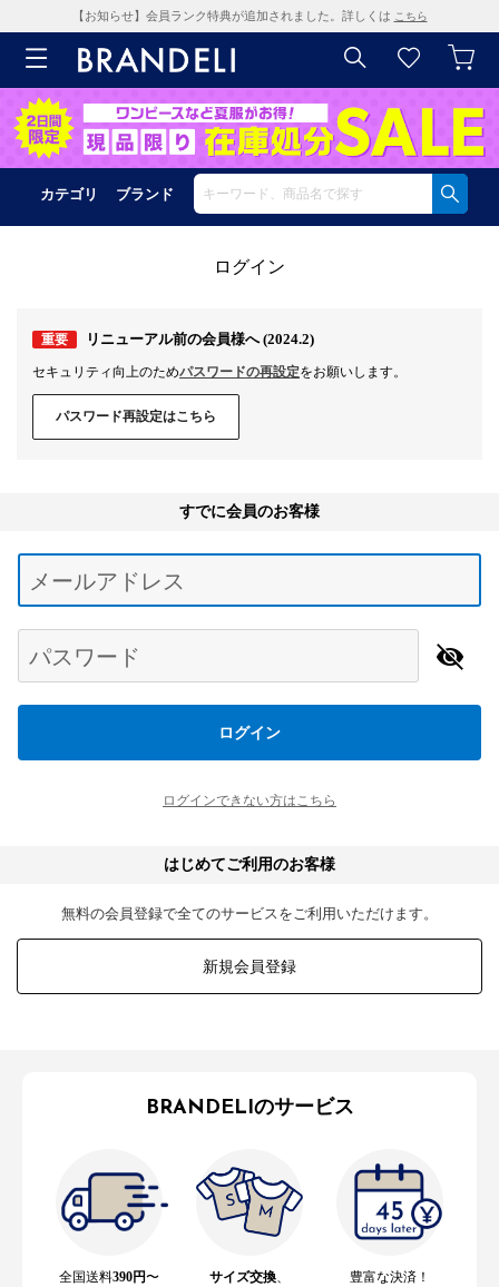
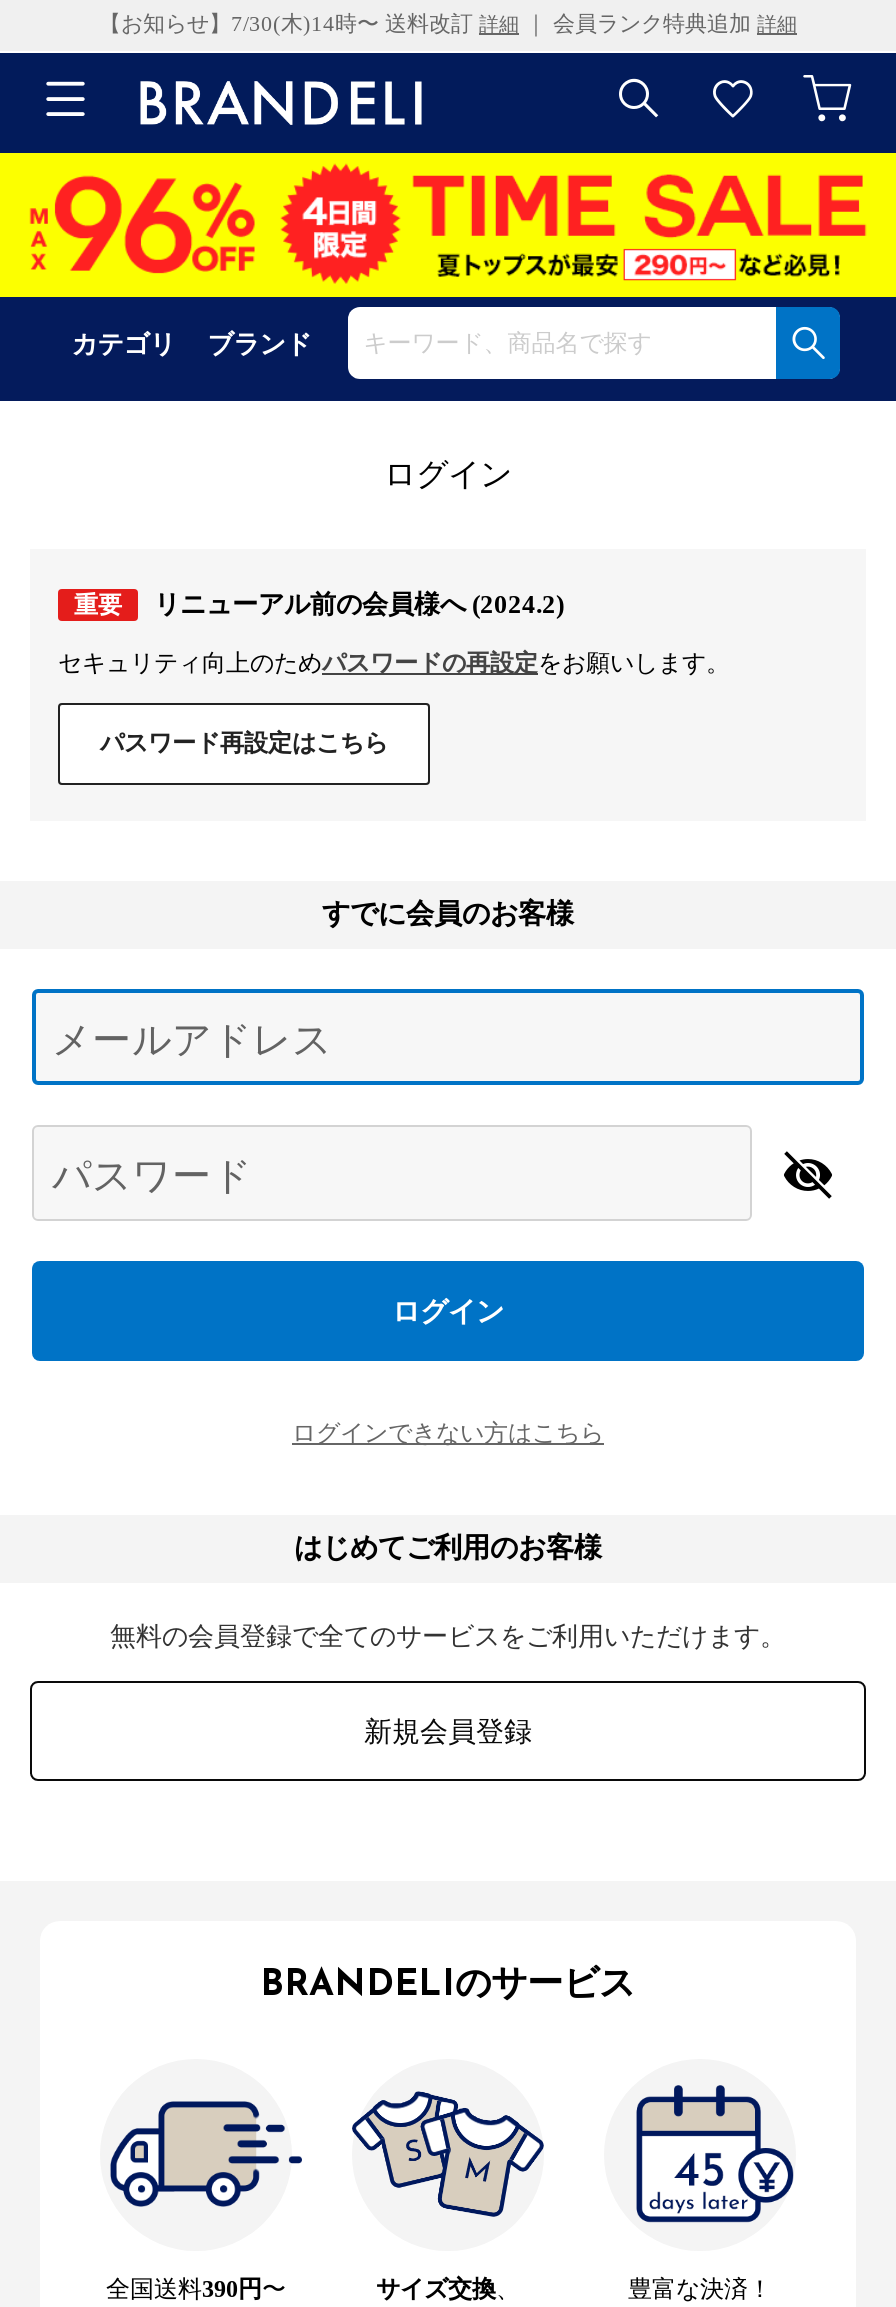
[72,9,427,22] 【お知らせ】会員ランク特典が追加されました。詳しくはこちら -> [99,11,797,35] 【お知らせ】7/30(木)14時〜 送料改訂詳細｜ 会員ランク特典追加詳細
[3,87,496,169] [image] -> [6,151,890,299] [image]

